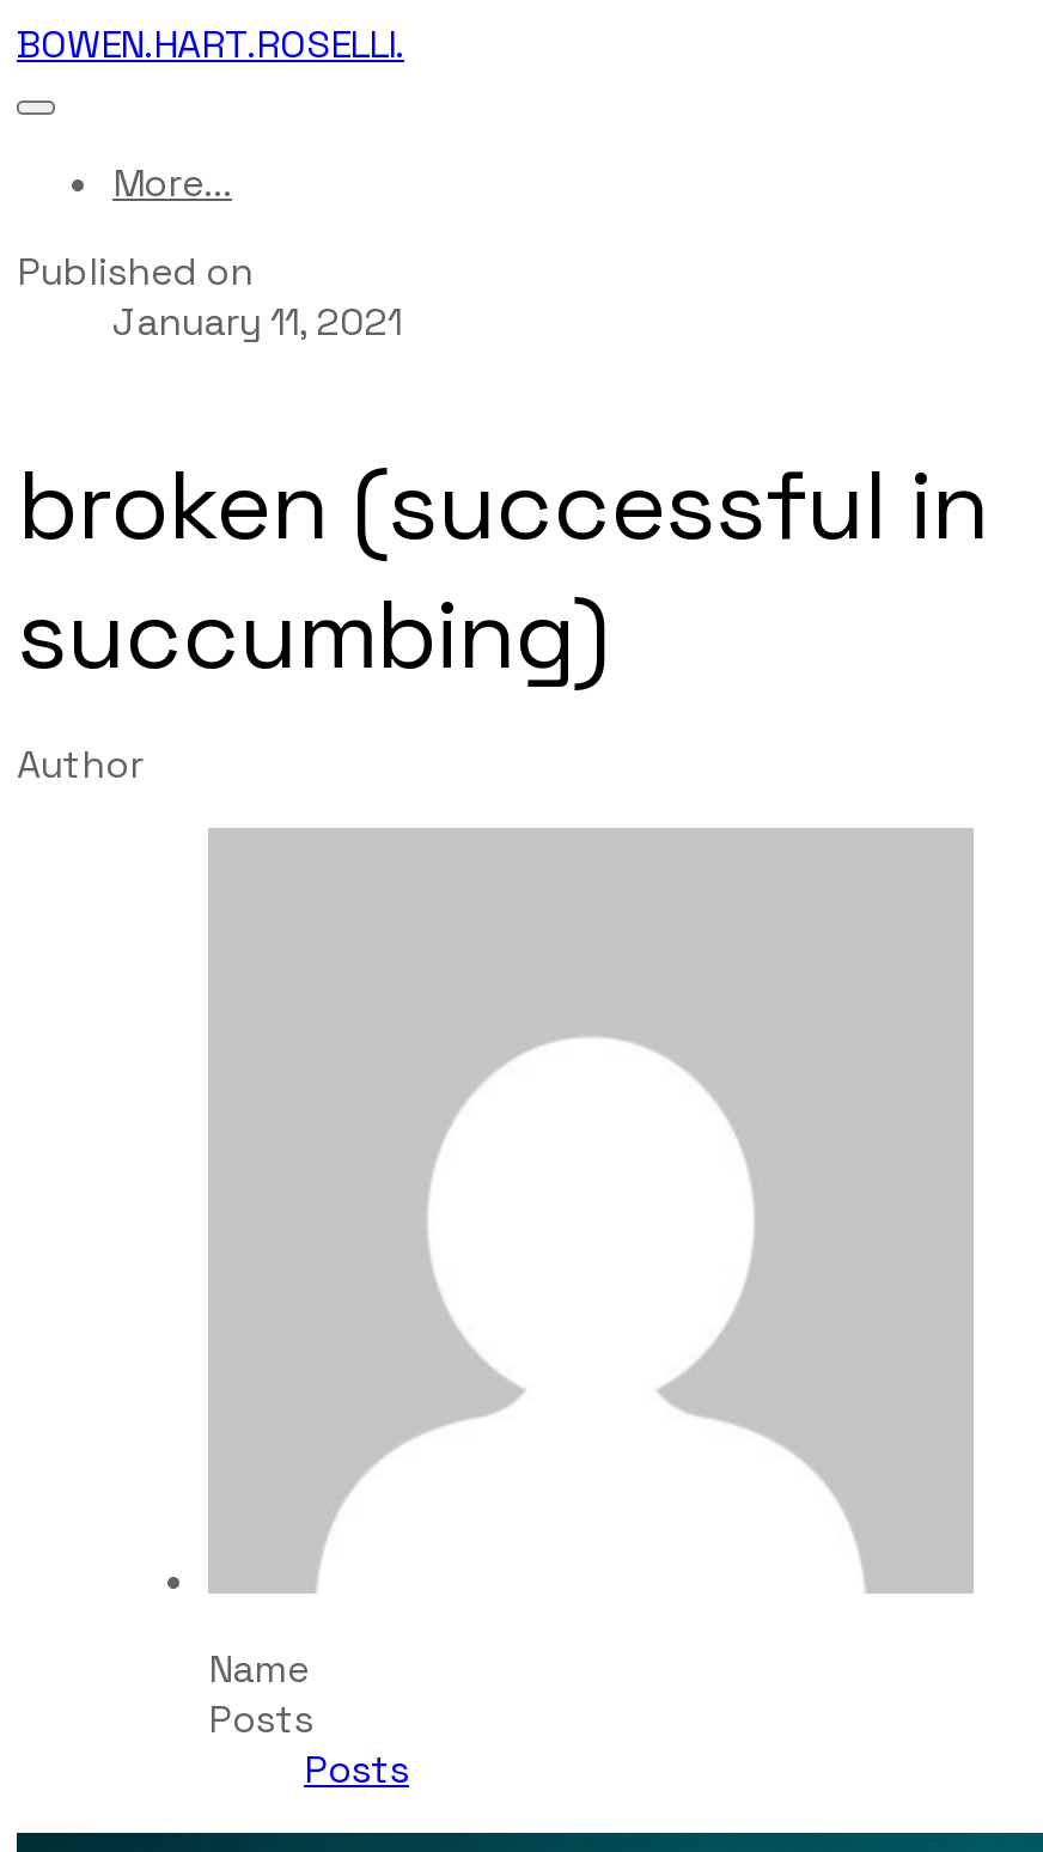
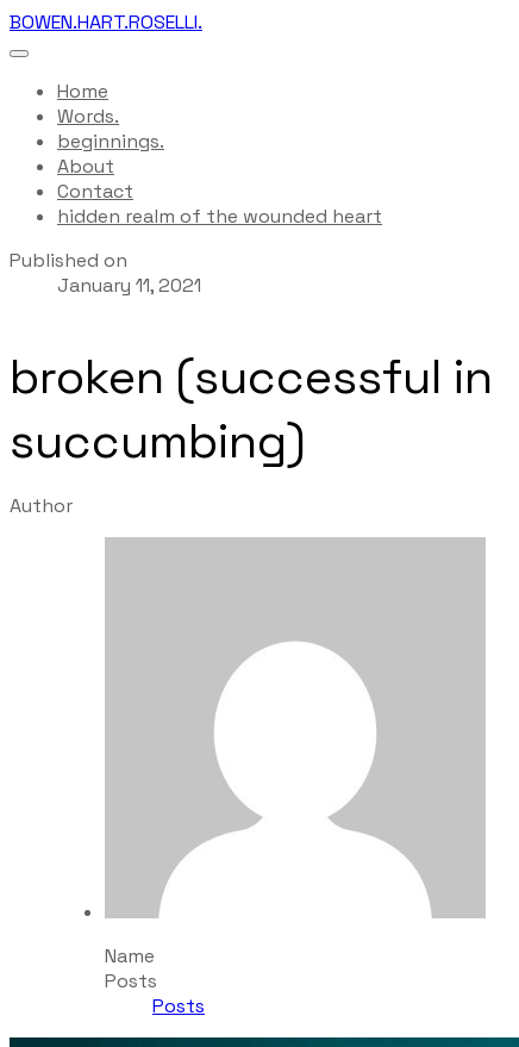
[112,158,232,208] More... -> [57,79,382,229] Home | Words. | beginnings. | About | Contact | hidden realm of the wounded heart

